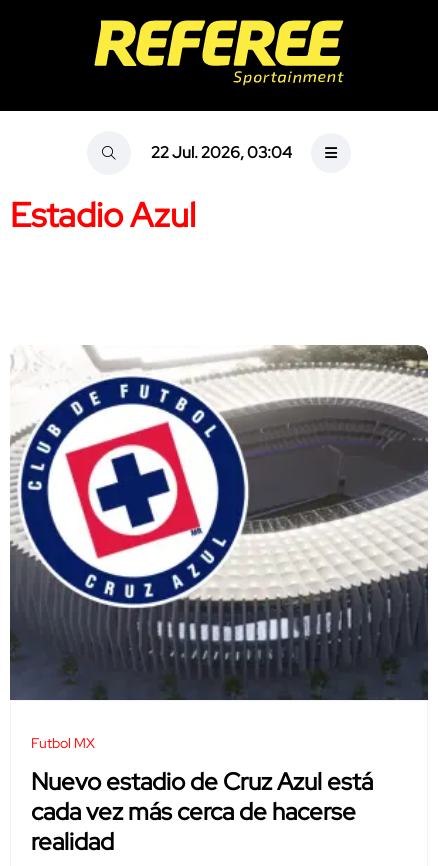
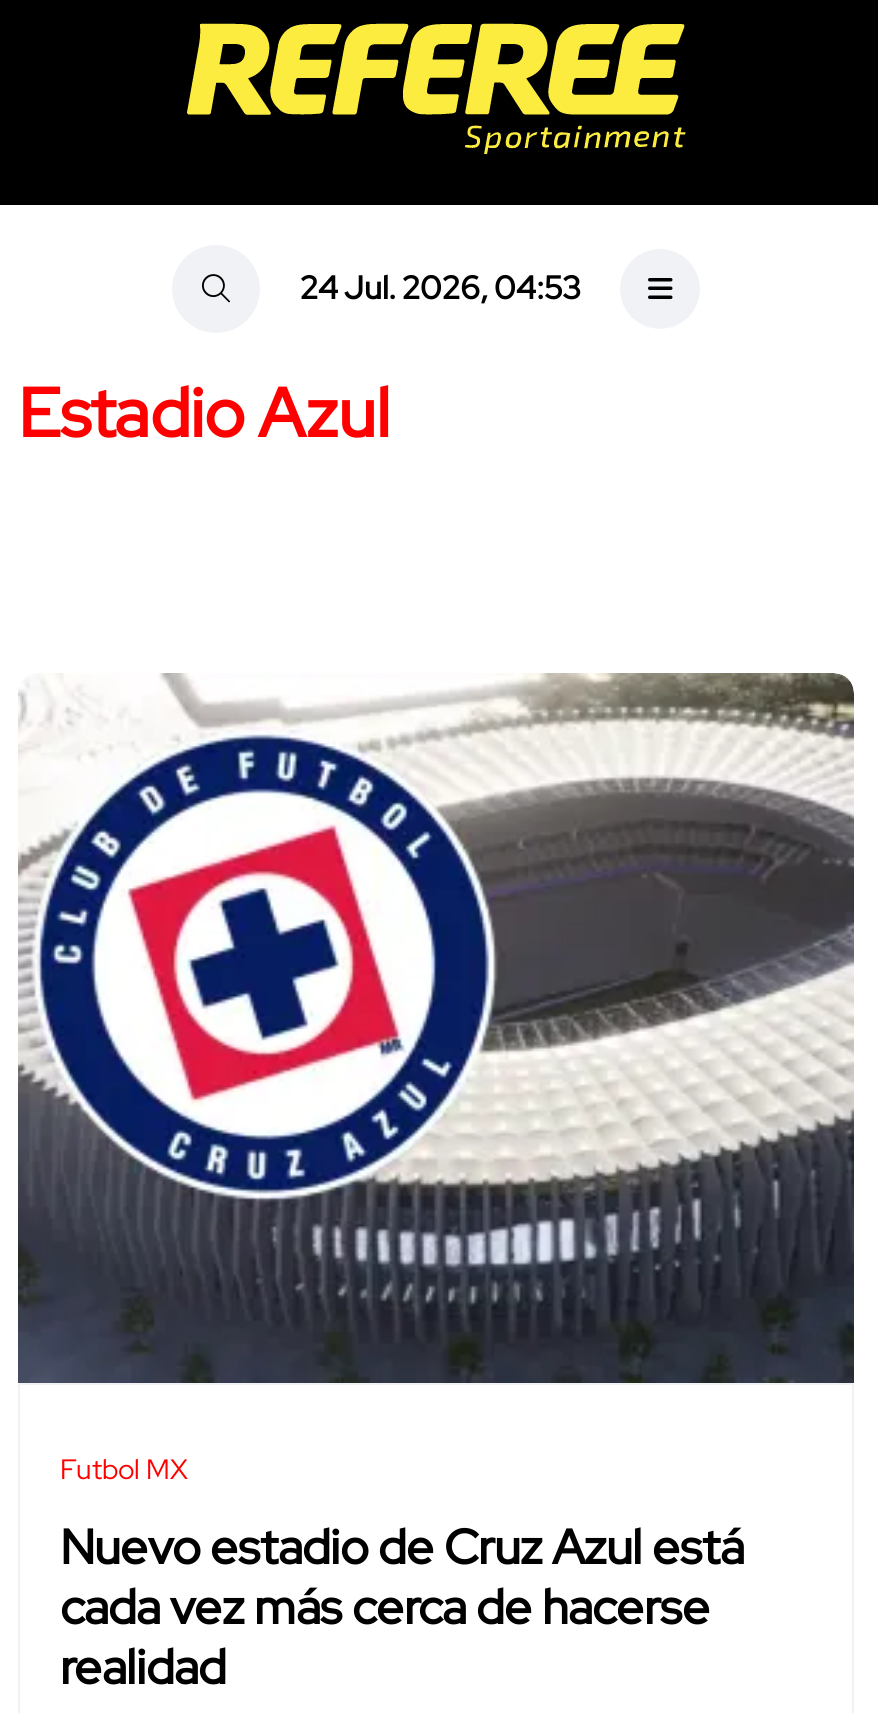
[150,142,291,163] 22 Jul. 2026, 03:04 -> [300,268,580,310] 24 Jul. 2026, 04:53

